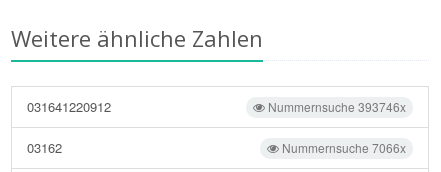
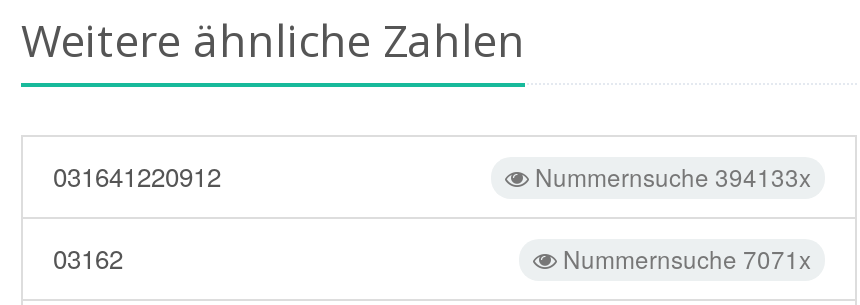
[265,98,406,115] Nummernsuche 393746x -> [529,159,811,193] Nummernsuche 394133x
[279,139,406,156] Nummernsuche 7066x -> [557,241,811,275] Nummernsuche 7071x

